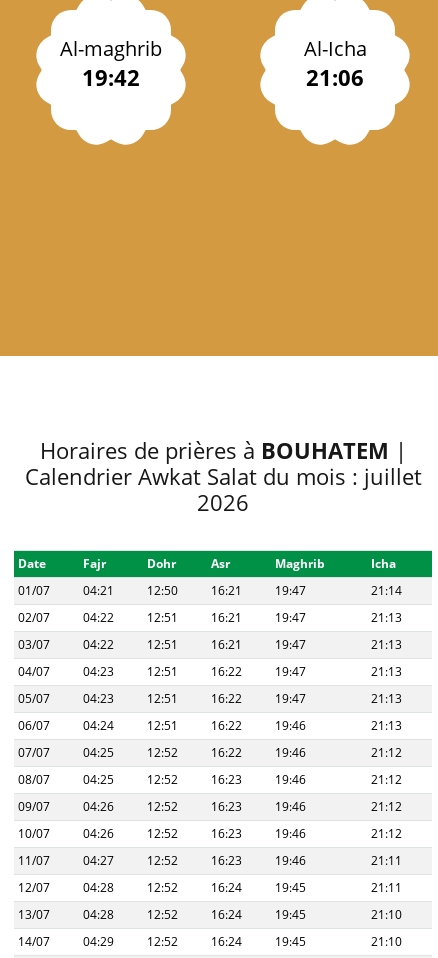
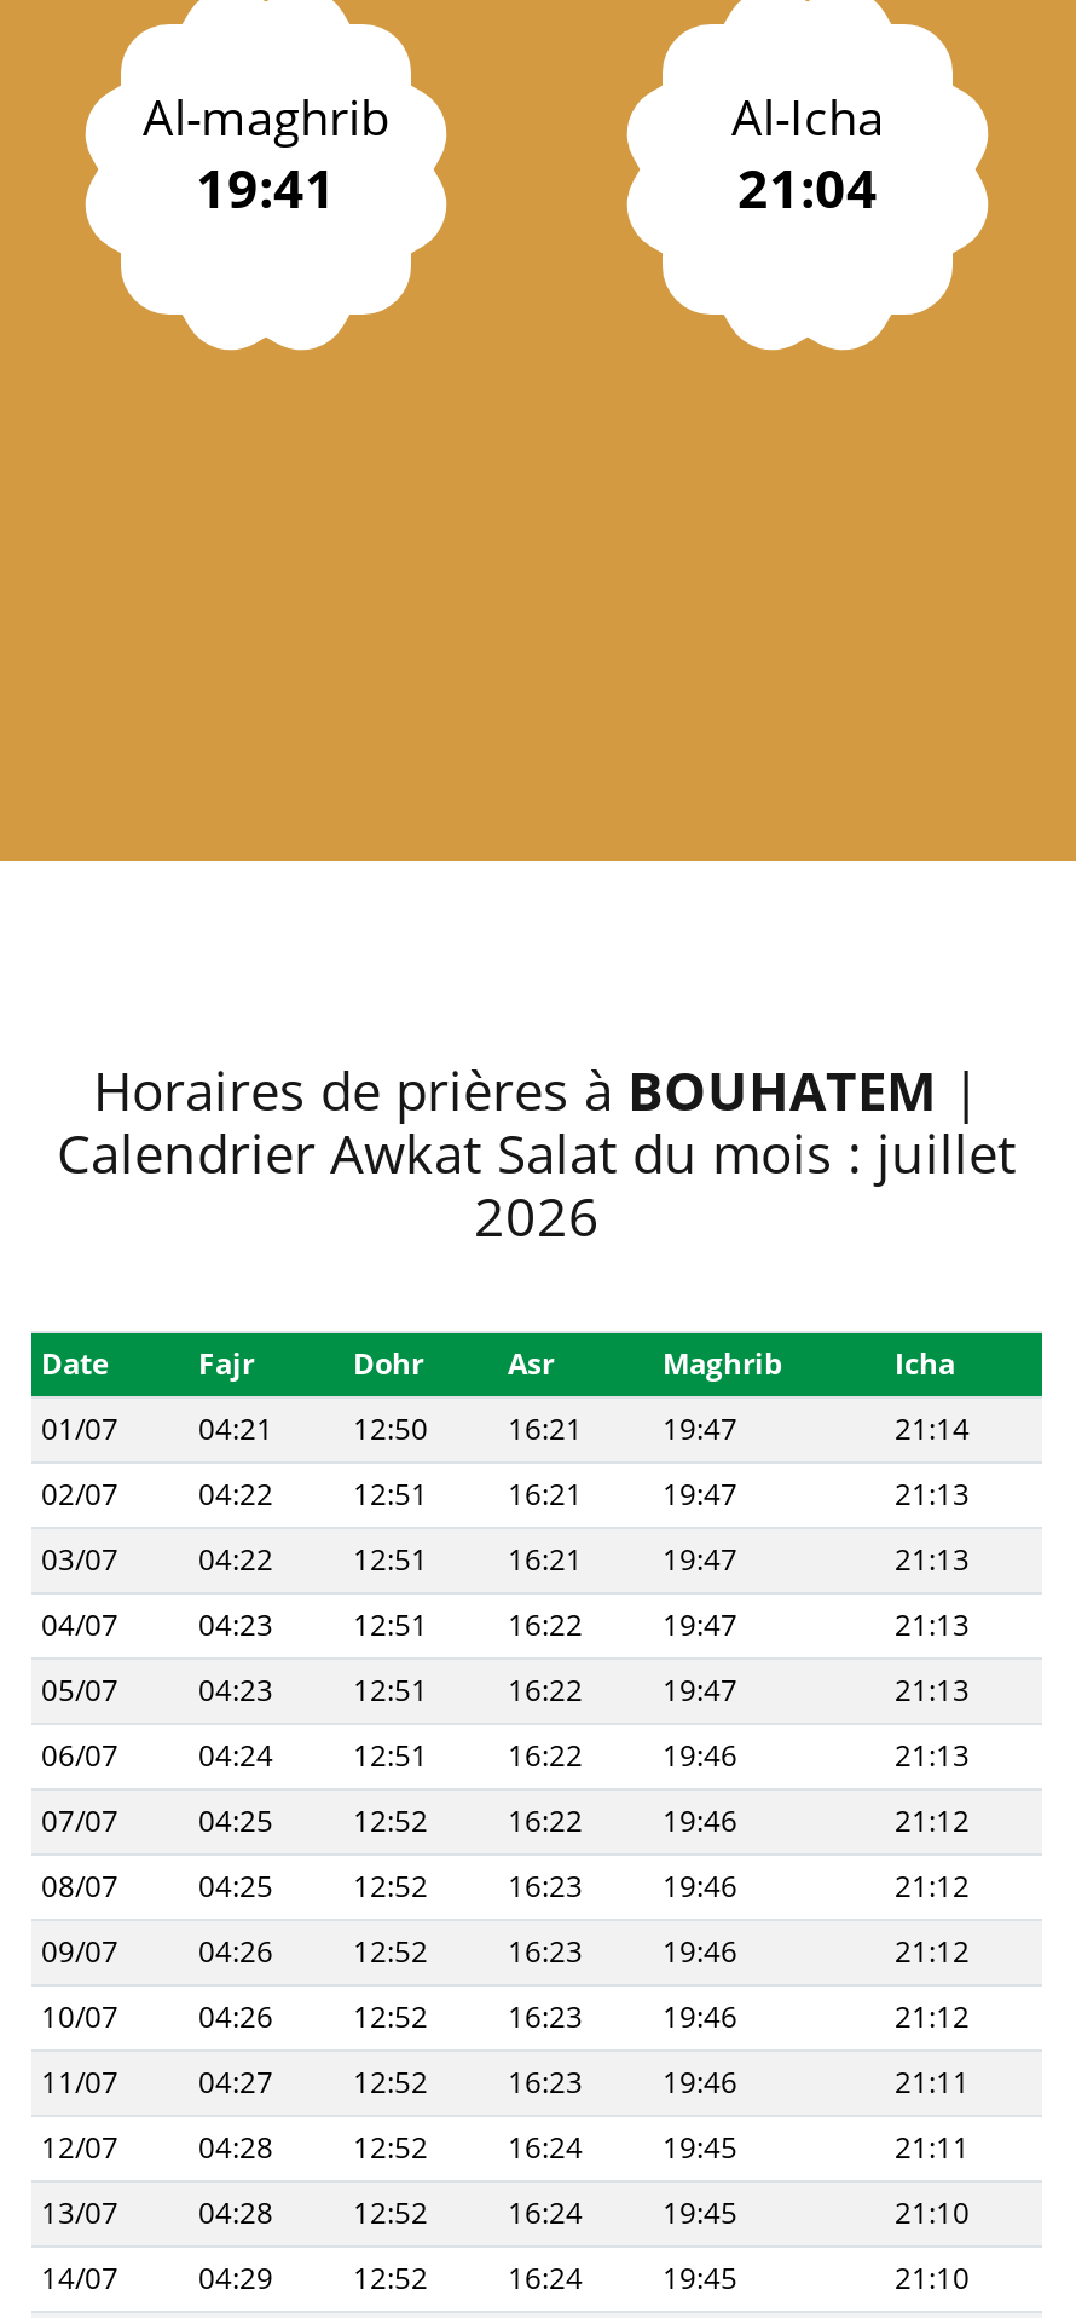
[82,62,140,92] 19:42 -> [196,151,336,223] 19:41
[306,62,364,92] 21:06 -> [737,151,878,223] 21:04

